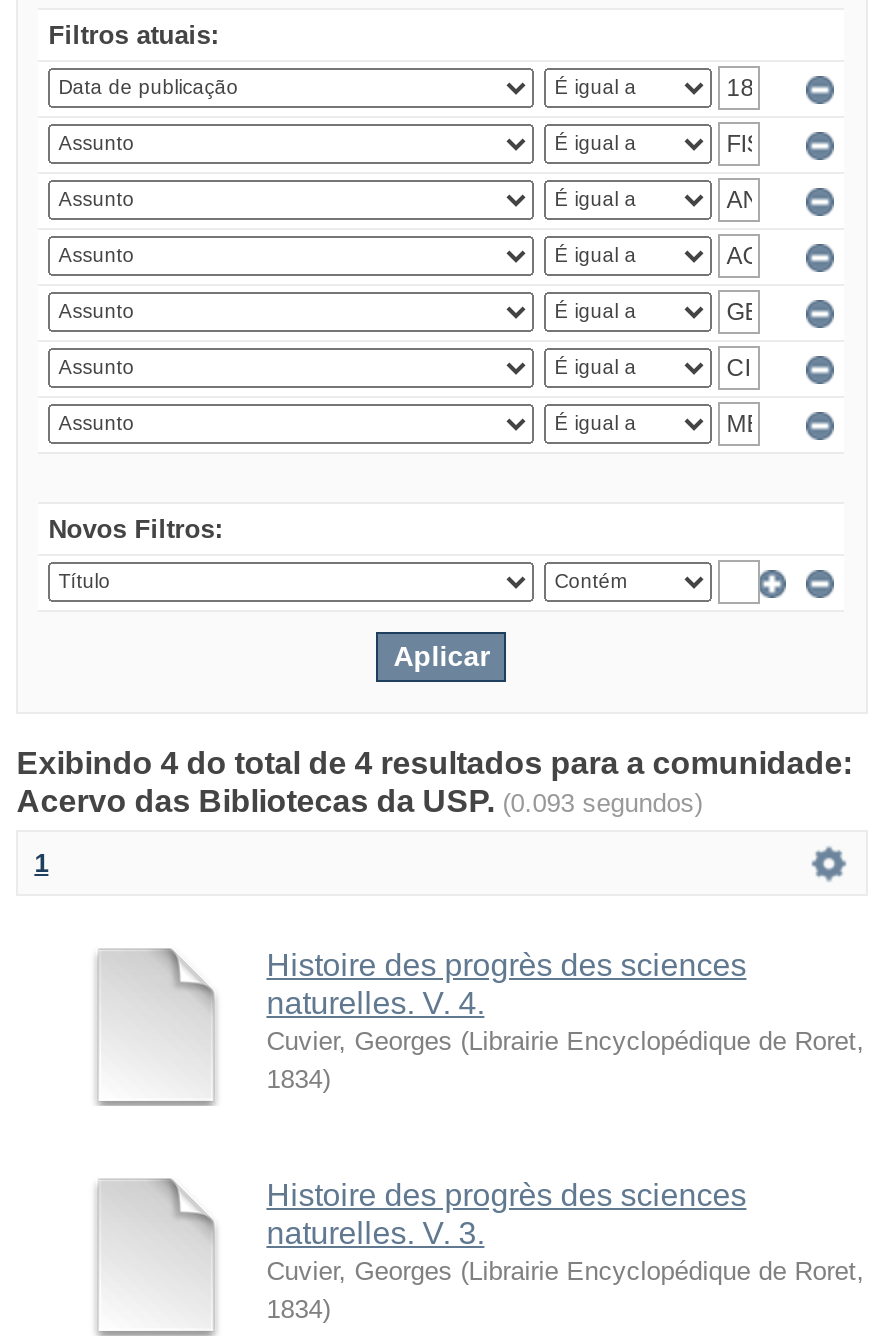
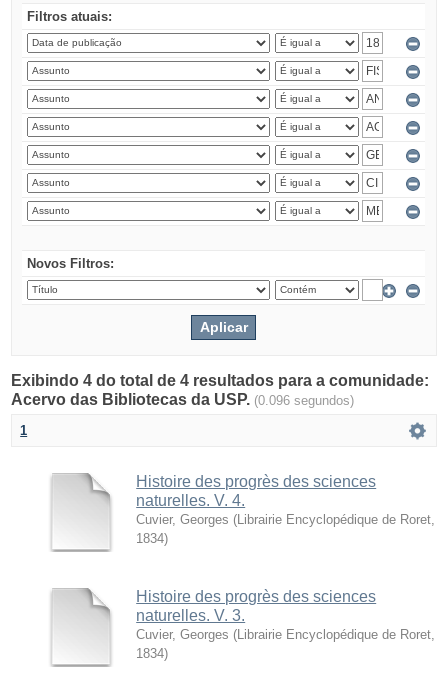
[16,784,702,818] Acervo das Bibliotecas da USP. (0.093 segundos) -> [11,391,354,408] Acervo das Bibliotecas da USP. (0.096 segundos)

